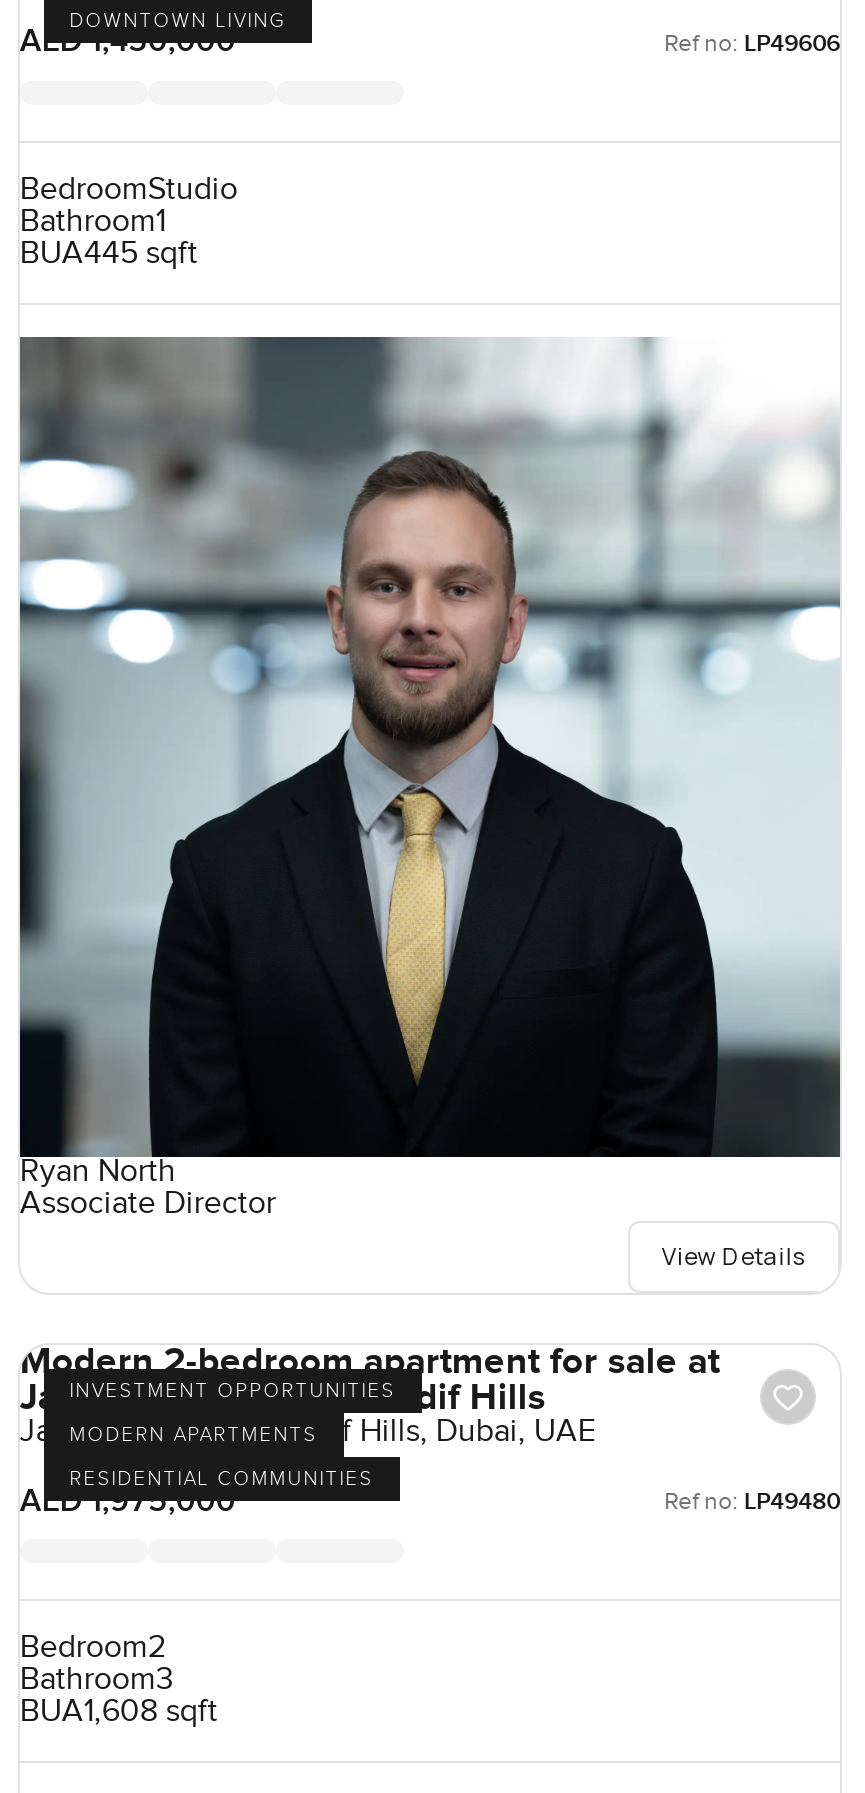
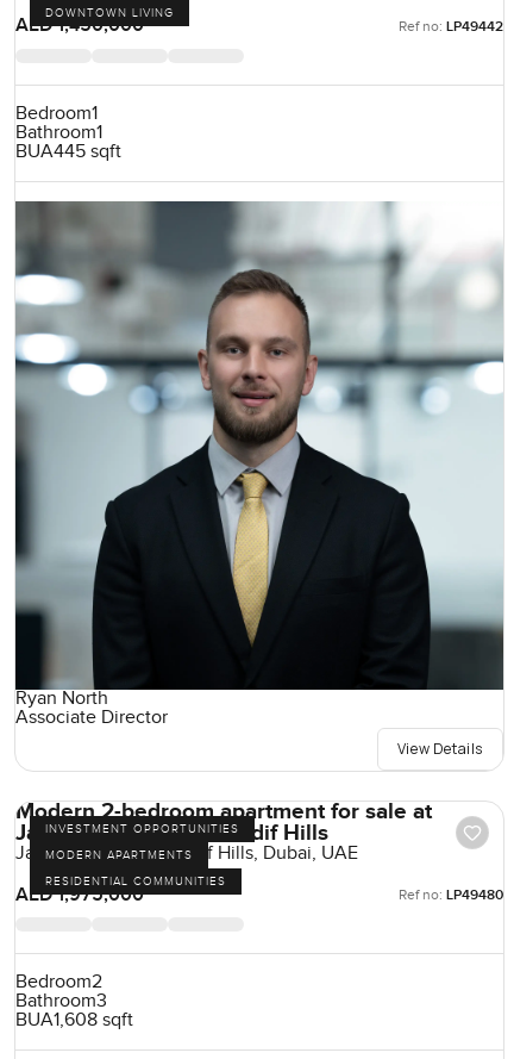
[664,29,840,59] Ref no: LP49606 -> [399,18,503,36] Ref no: LP49442
[20,171,238,209] BedroomStudio -> [15,102,97,125] Bedroom1

